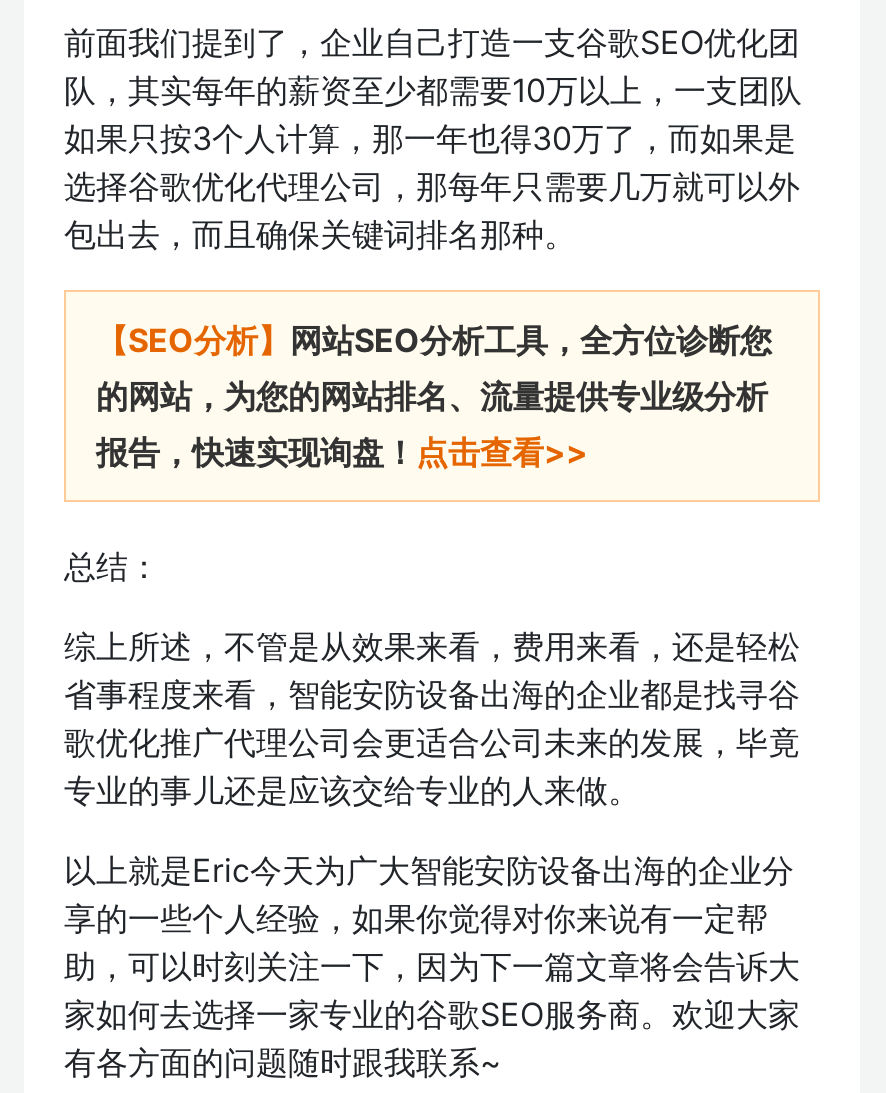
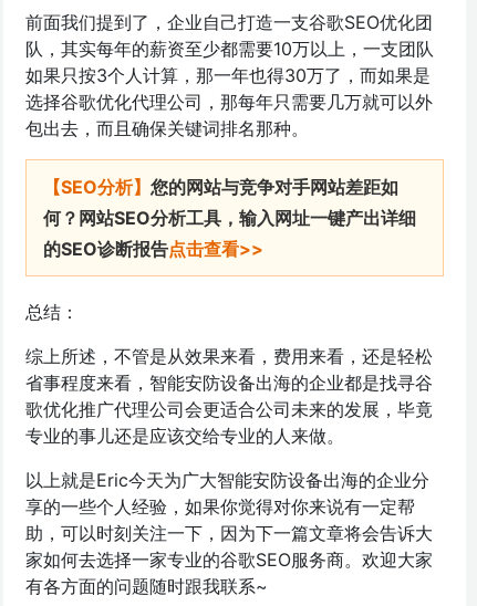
[96,319,772,471] 【SEO分析】网站SEO分析工具，全方位诊断您 | 的网站，为您的网站排名、流量提供专业级分析 | 报告，快速实现询盘！点击查看>> -> [43,175,416,260] 【SEO分析】您的网站与竞争对手网站差距如 | 何？网站SEO分析工具，输入网址一键产出详细 | 的SEO诊断报告点击查看>>

